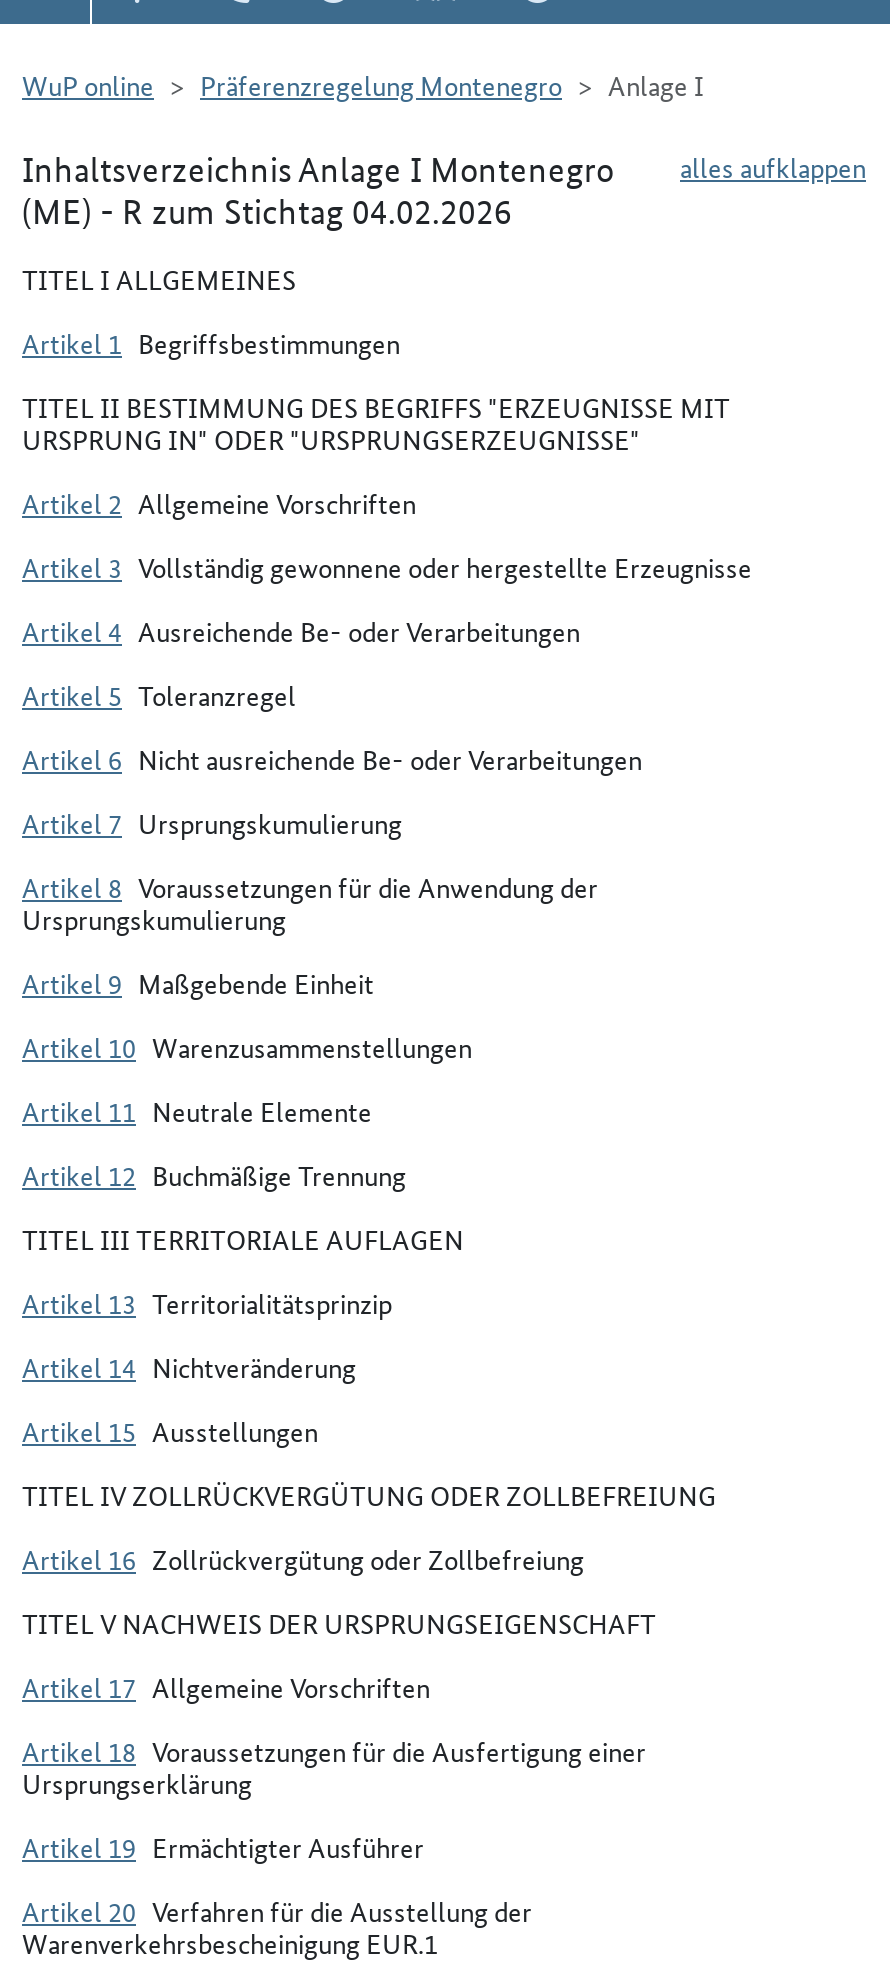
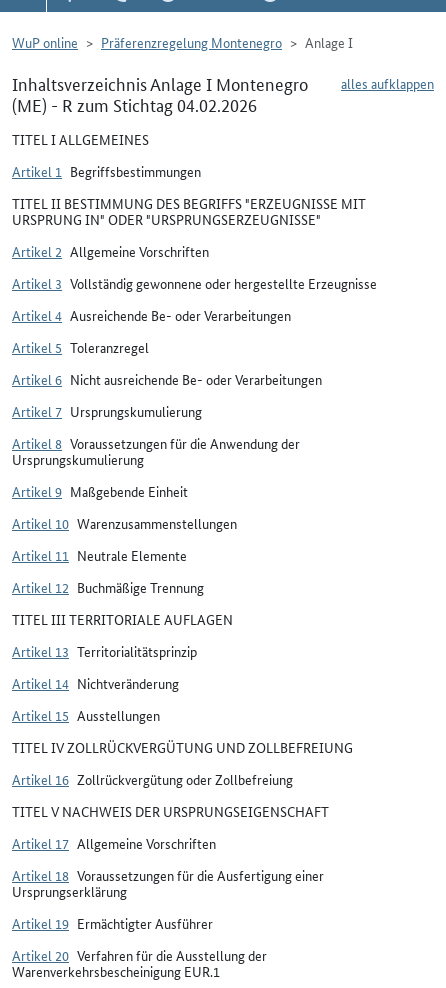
[22,1474,716,1514] TITEL IV ZOLLRÜCKVERGÜTUNG ODER ZOLLBEFREIUNG -> [12,737,353,757] TITEL IV ZOLLRÜCKVERGÜTUNG UND ZOLLBEFREIUNG

